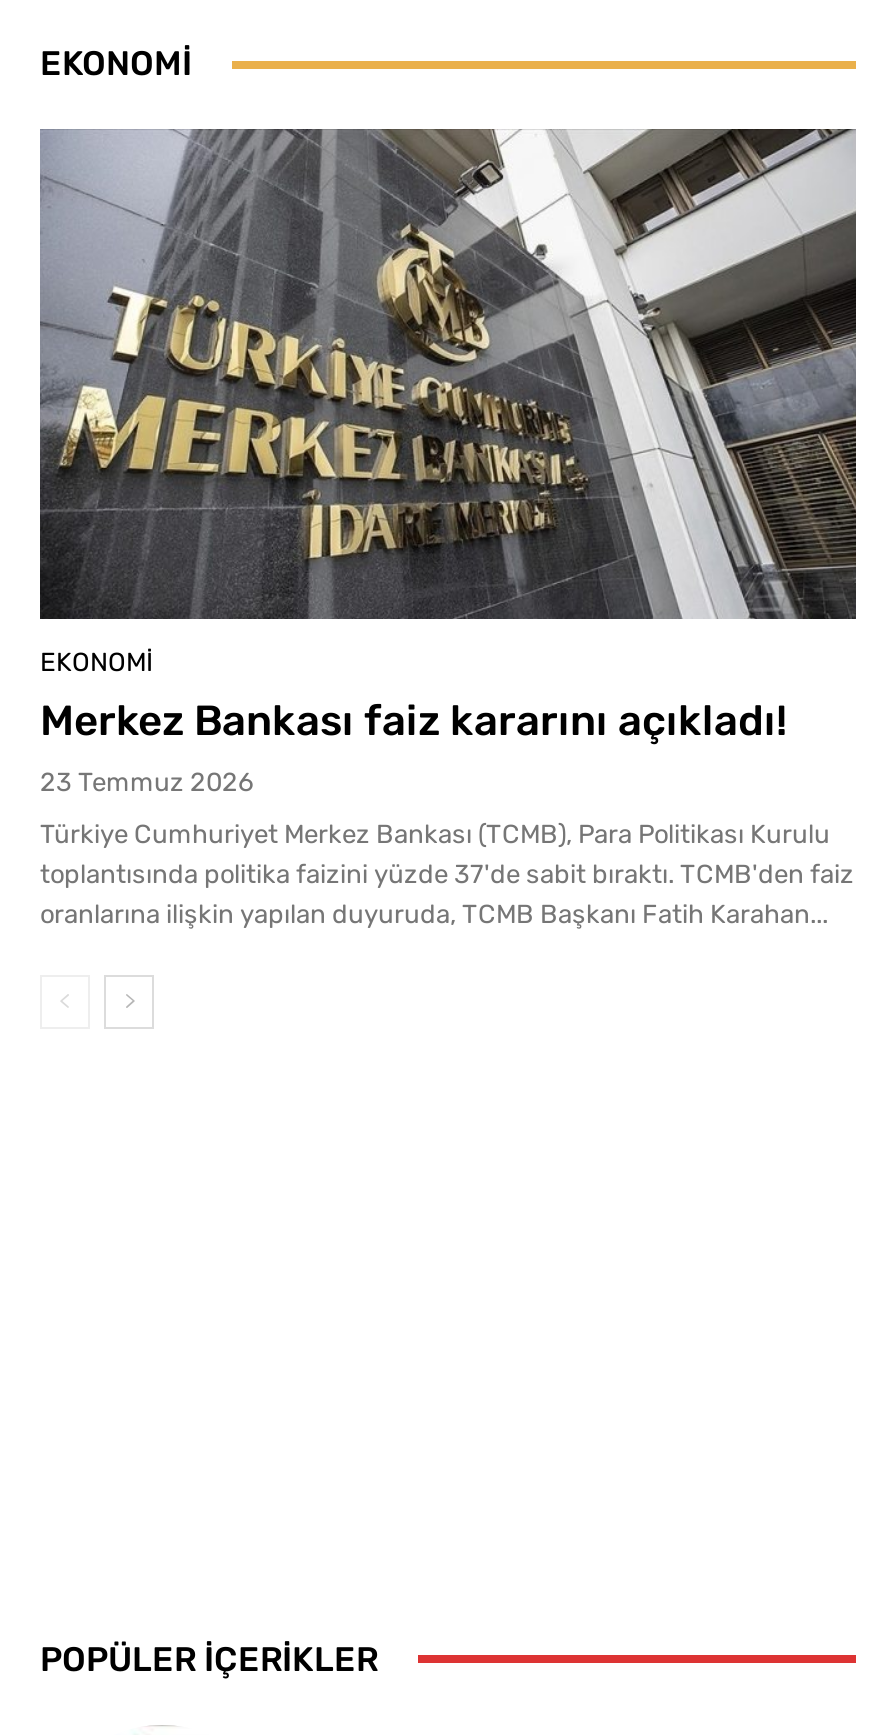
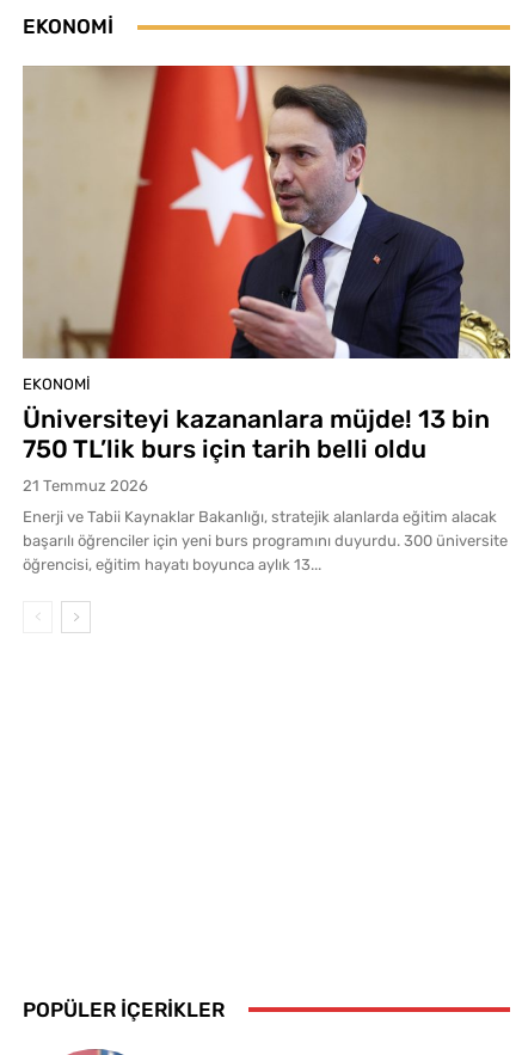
[40,127,858,797] [image] | Merkez Bankası faiz kararını açıkladı! | 23 Temmuz 2026 -> [23,65,511,494] [image] | Üniversiteyi kazananlara müjde! 13 bin | 750 TL’lik burs için tarih belli oldu | 21 Temmuz 2026
[40,819,854,929] Türkiye Cumhuriyet Merkez Bankası (TCMB), Para Politikası Kurulu | toplantısında politika faizini yüzde 37'de sabit bıraktı. TCMB'den faiz | oranlarına ilişkin yapılan duyuruda, TCMB Başkanı Fatih Karahan... -> [23,508,508,573] Enerji ve Tabii Kaynaklar Bakanlığı, stratejik alanlarda eğitim alacak | başarılı öğrenciler için yeni burs programını duyurdu. 300 üniversite | öğrencisi, eğitim hayatı boyunca aylık 13...

